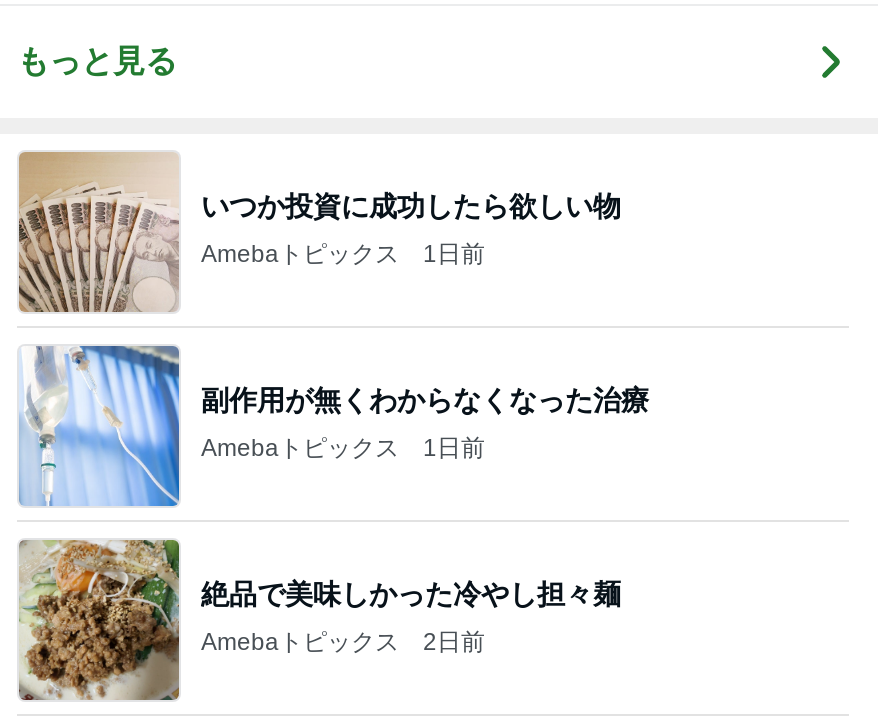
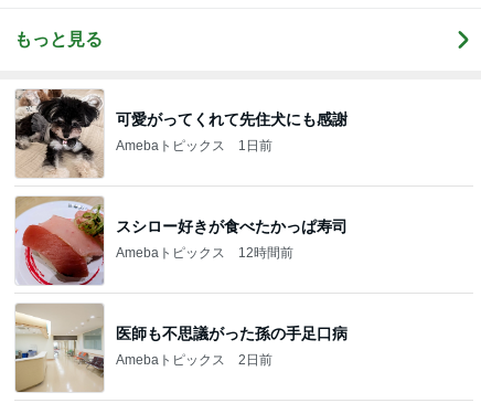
[17,150,621,312] [image] | いつか投資に成功したら欲しい物 -> [15,89,348,177] [image] | 可愛がってくれて先住犬にも感謝
[19,344,649,508] [image] | 副作用が無くわからなくなった治療 -> [14,195,348,286] [image] | スシロー好きが食べたかっぱ寿司
[201,435,485,463] Amebaトピックス 1日前 -> [116,246,293,261] Amebaトピックス 12時間前
[19,540,621,702] [image] | 絶品で美味しかった冷やし担々麺 -> [14,305,348,392] [image] | 医師も不思議がった孫の手足口病

